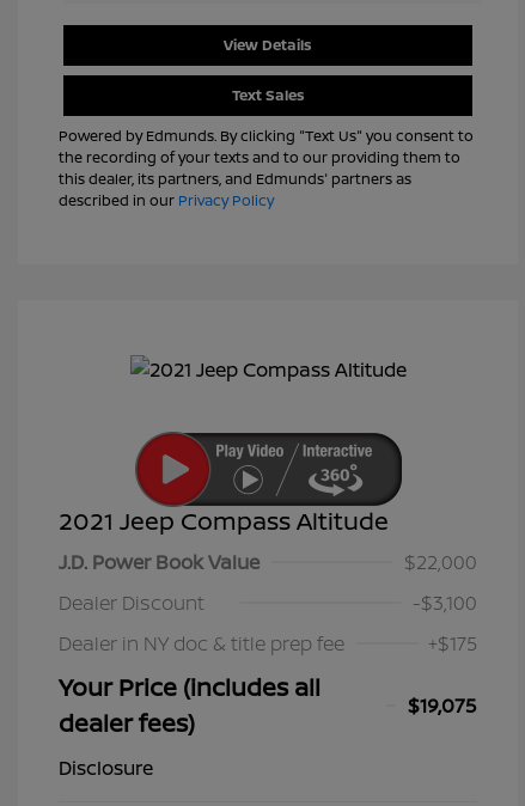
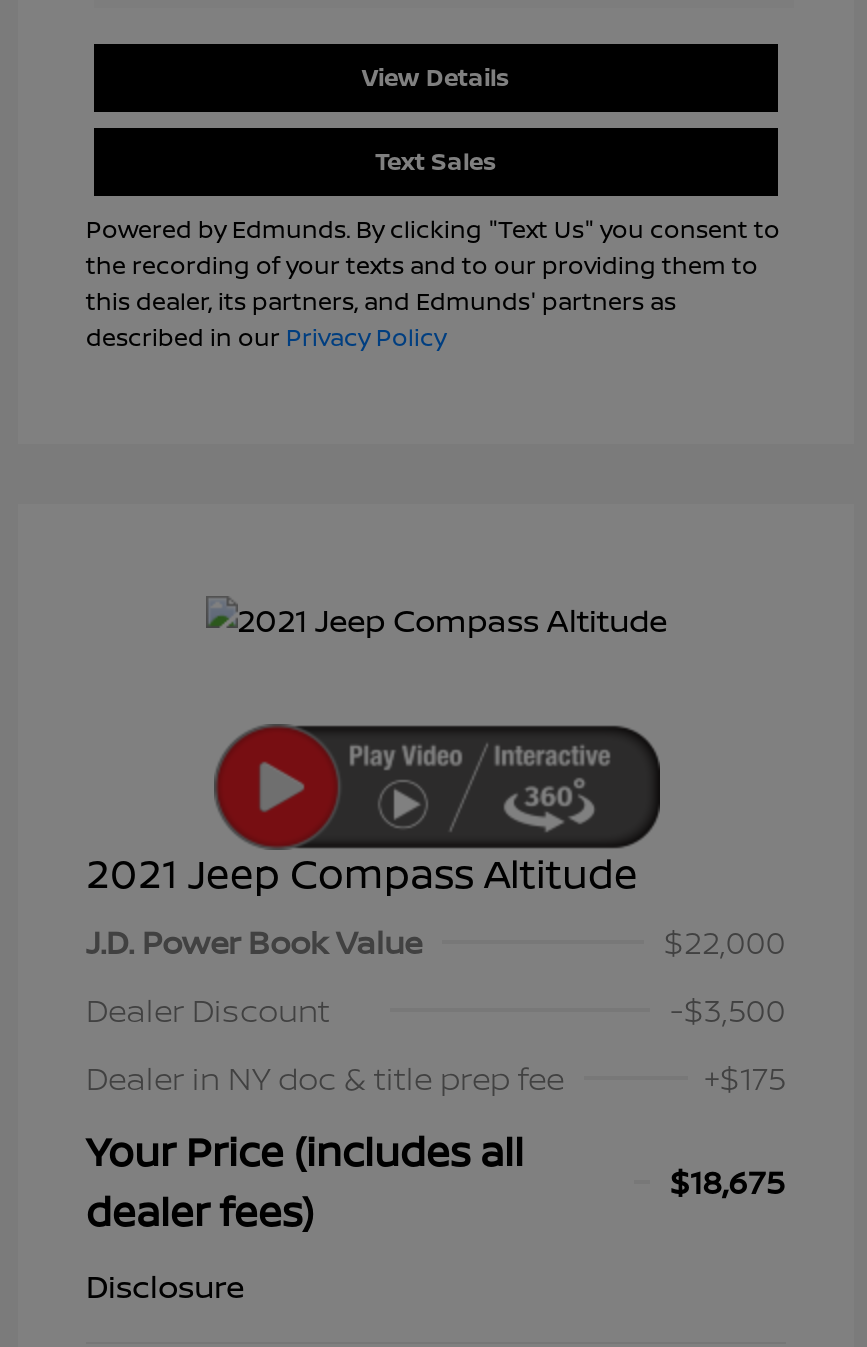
[413,590,477,616] -$3,100 -> [670,988,786,1032] -$3,500
[408,692,477,719] $19,075 -> [670,1160,786,1204] $18,675

